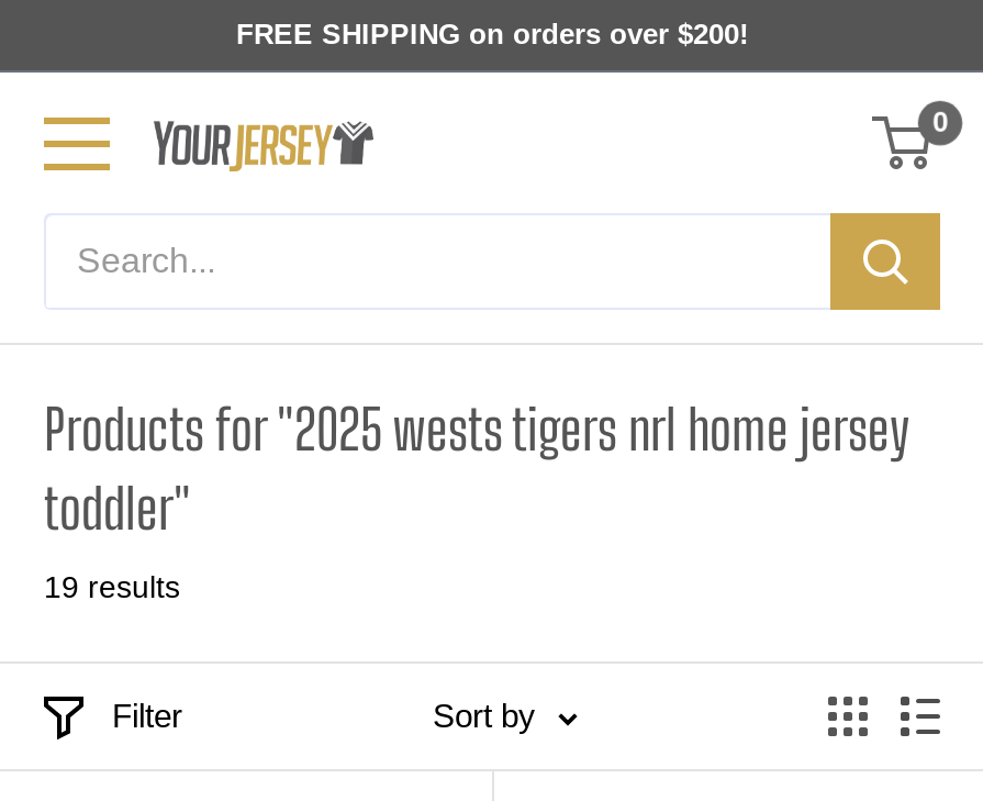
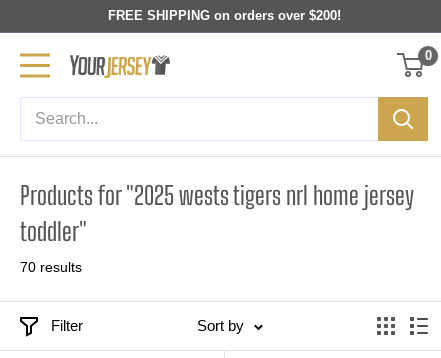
[44,569,180,604] 19 results -> [20,259,82,275] 70 results

